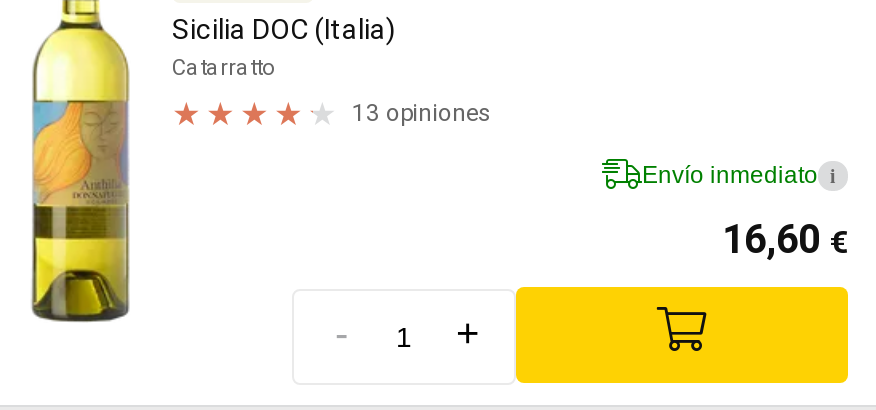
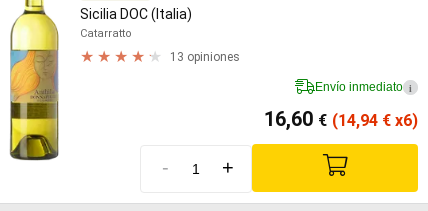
[722,214,848,262] 16,60 € -> [264,107,418,131] 16,60 € (14,94 €x6)

